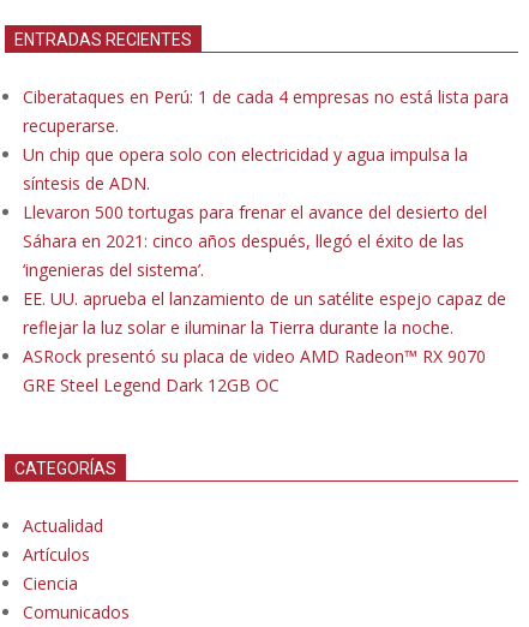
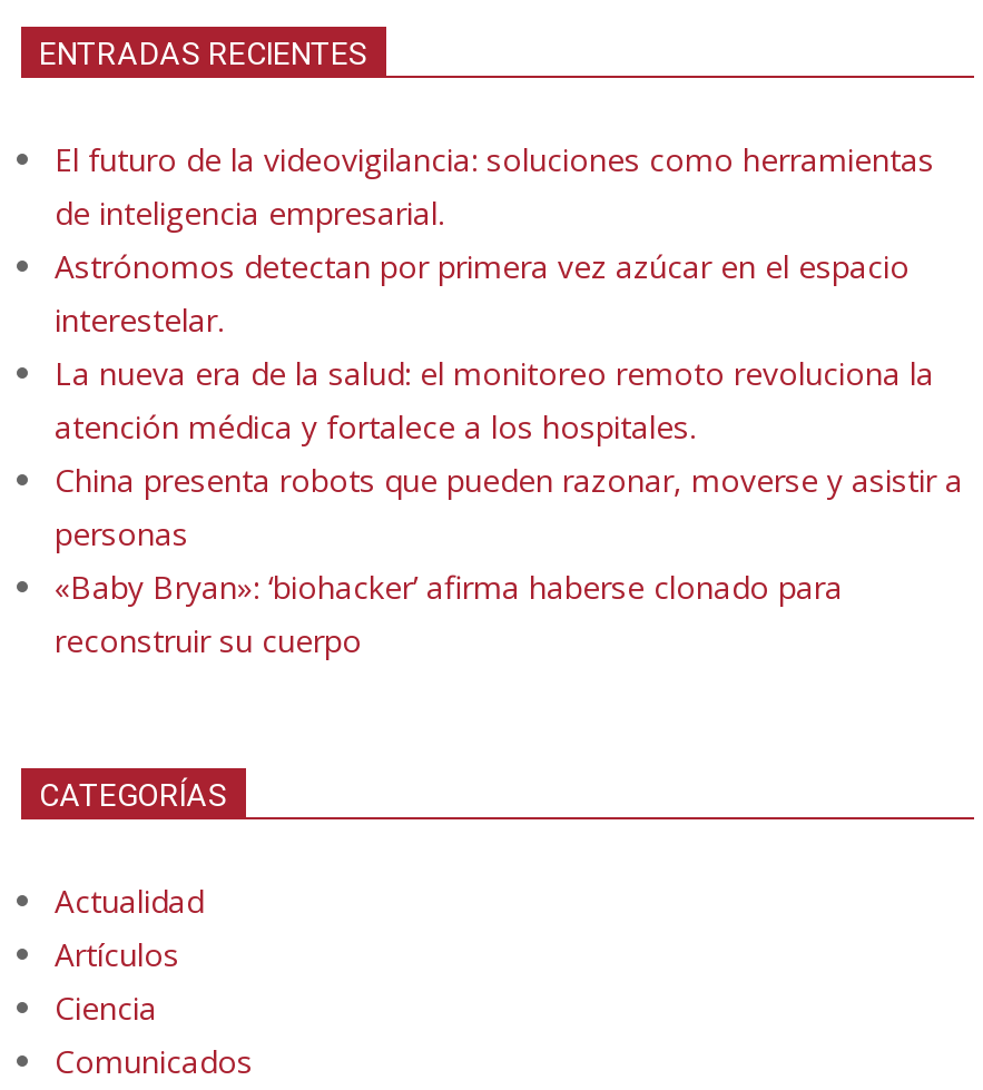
[23,85,509,396] Ciberataques en Perú: 1 de cada 4 empresas no está lista para | recuperarse. | Un chip que opera solo con electricidad y agua impulsa la | síntesis de ADN. | Llevaron 500 tortugas para frenar el avance del desierto del | Sáhara en 2021: cinco años después, llegó el éxito de las | ‘ingenieras del sistema’. | EE. UU. aprueba el lanzamiento de un satélite espejo capaz de | reflejar la luz solar e iluminar la Tierra durante la noche. | ASRock presentó su placa de video AMD Radeon™ RX 9070 | GRE Steel Legend Dark 12GB OC -> [55,139,963,662] El futuro de la videovigilancia: soluciones como herramientas | de inteligencia empresarial. | Astrónomos detectan por primera vez azúcar en el espacio | interestelar. | La nueva era de la salud: el monitoreo remoto revoluciona la | atención médica y fortalece a los hospitales. | China presenta robots que pueden razonar, moverse y asistir a | personas | «Baby Bryan»: ‘biohacker’ afirma haberse clonado para | reconstruir su cuerpo

